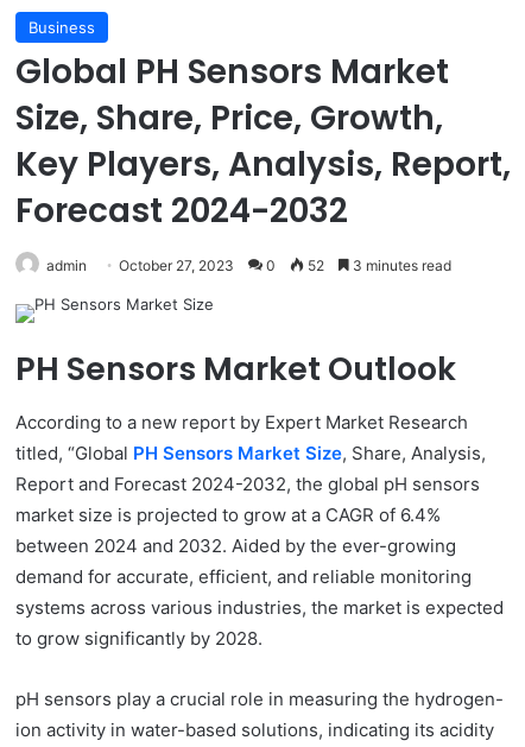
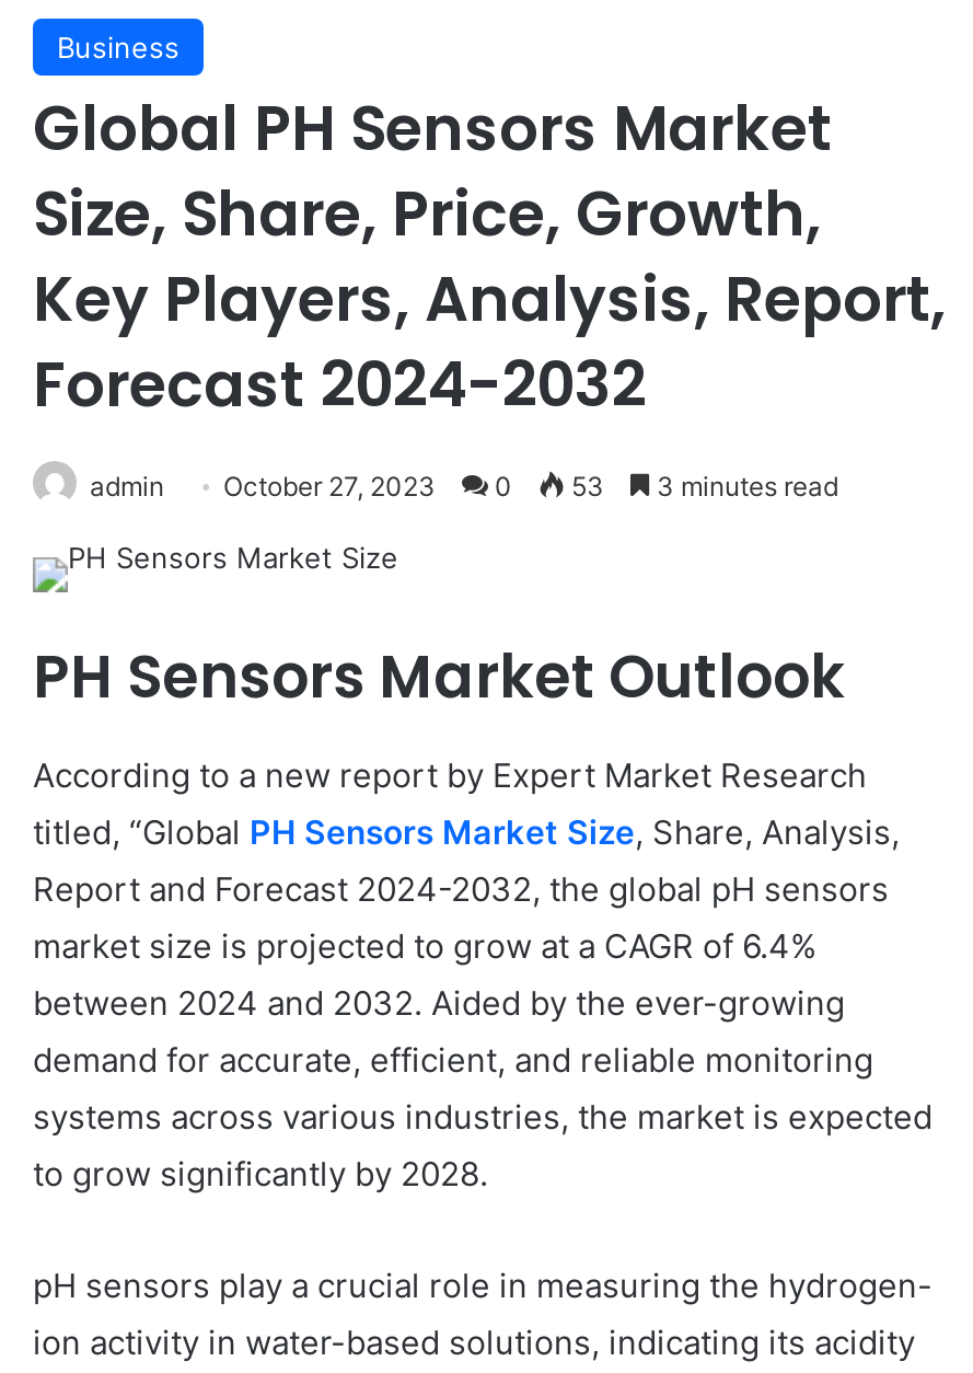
[46,257,451,274] admin October 27, 2023 0 52 3 minutes read -> [90,470,838,503] admin October 27, 2023 0 53 3 minutes read

